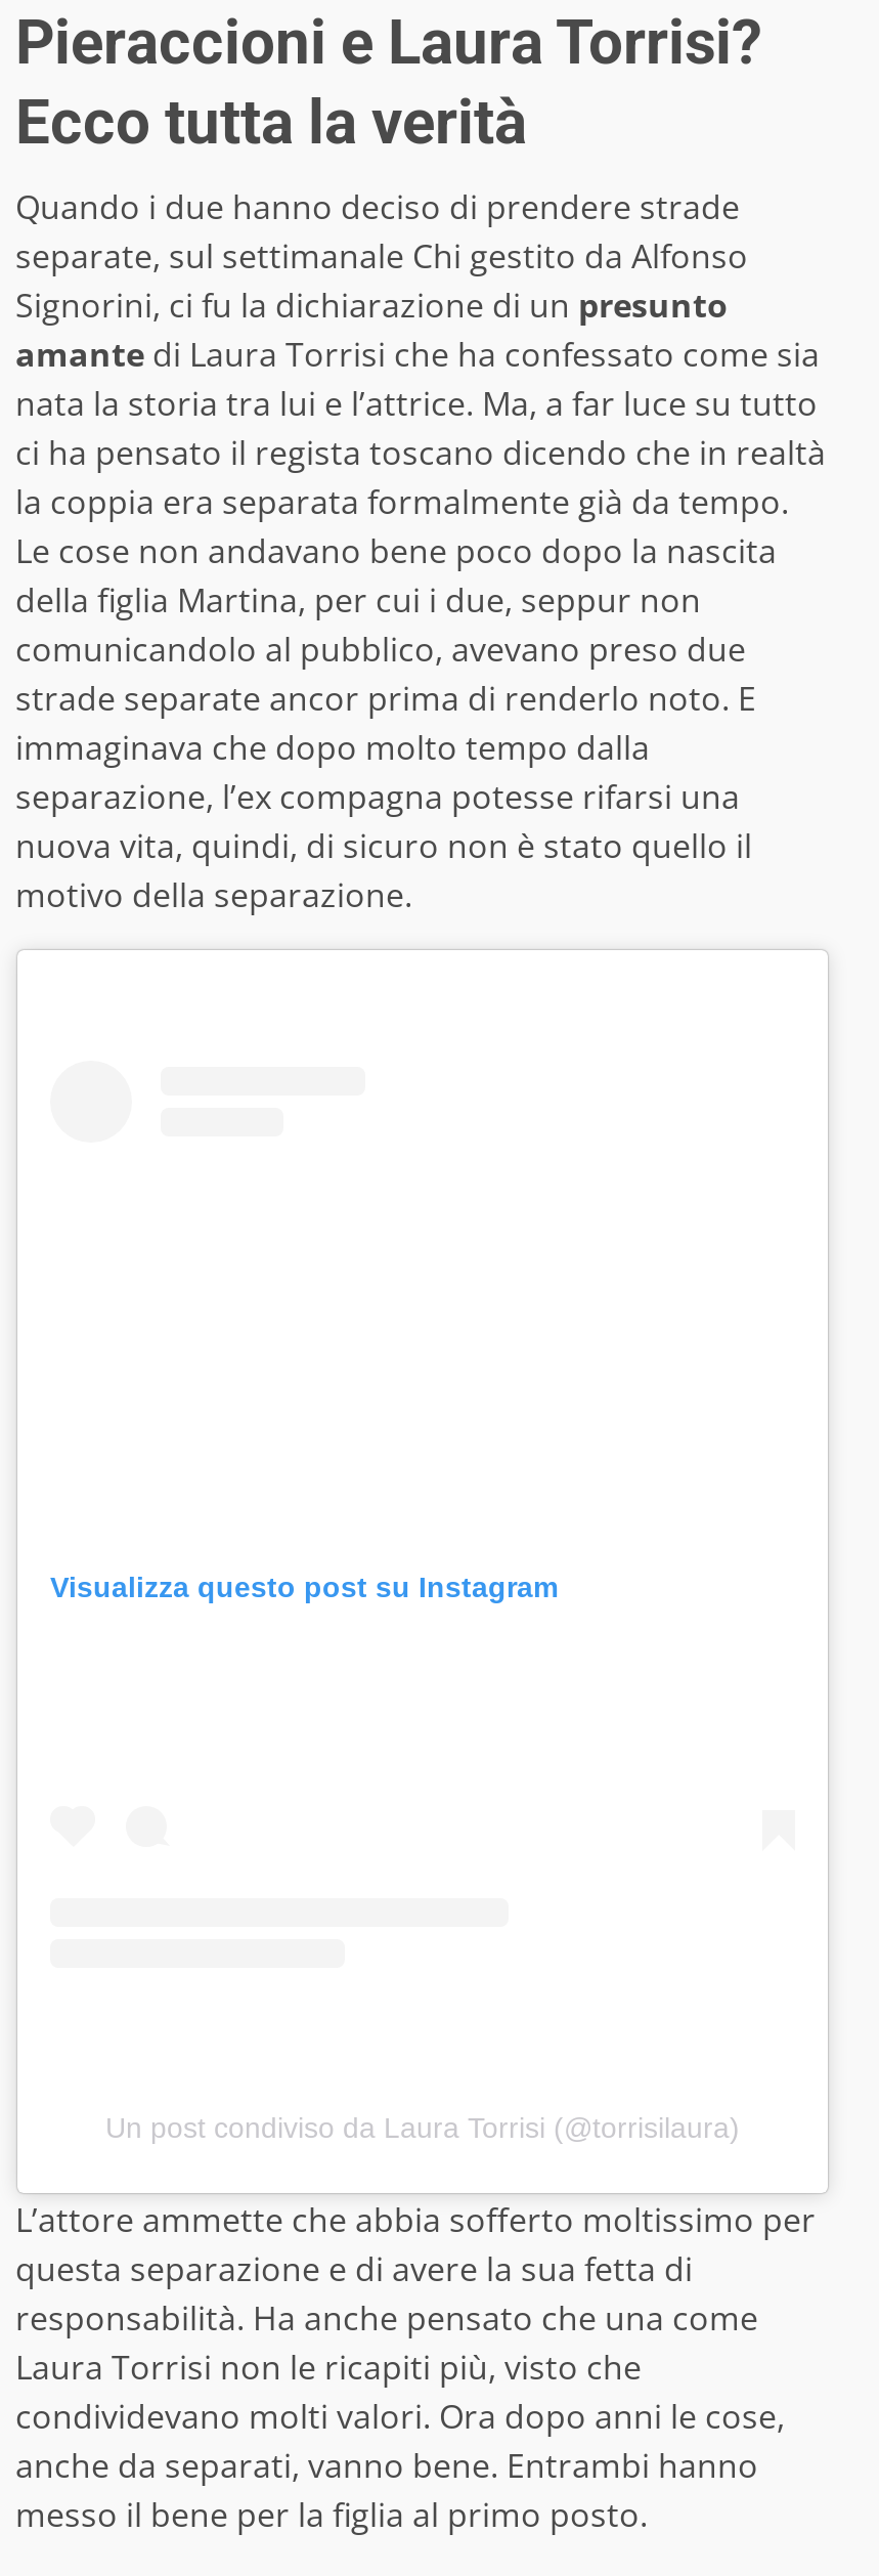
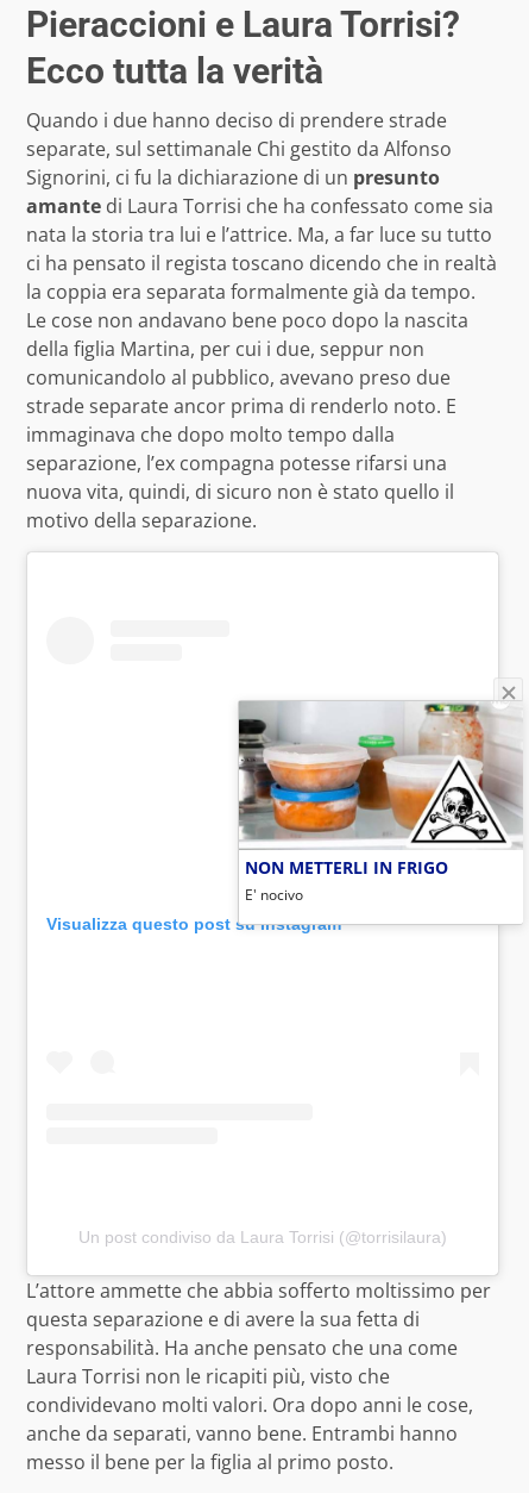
none -> [237,686,524,904] [image] | NON METTERLI IN FRIGO | E' nocivo

